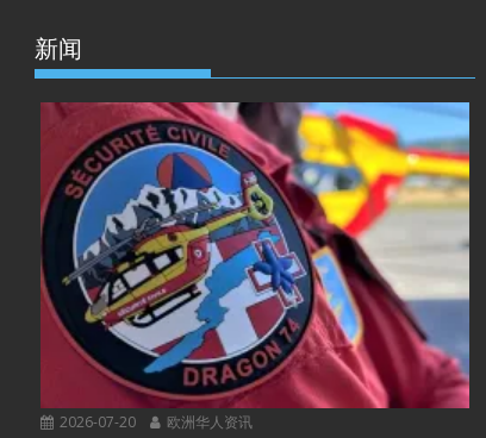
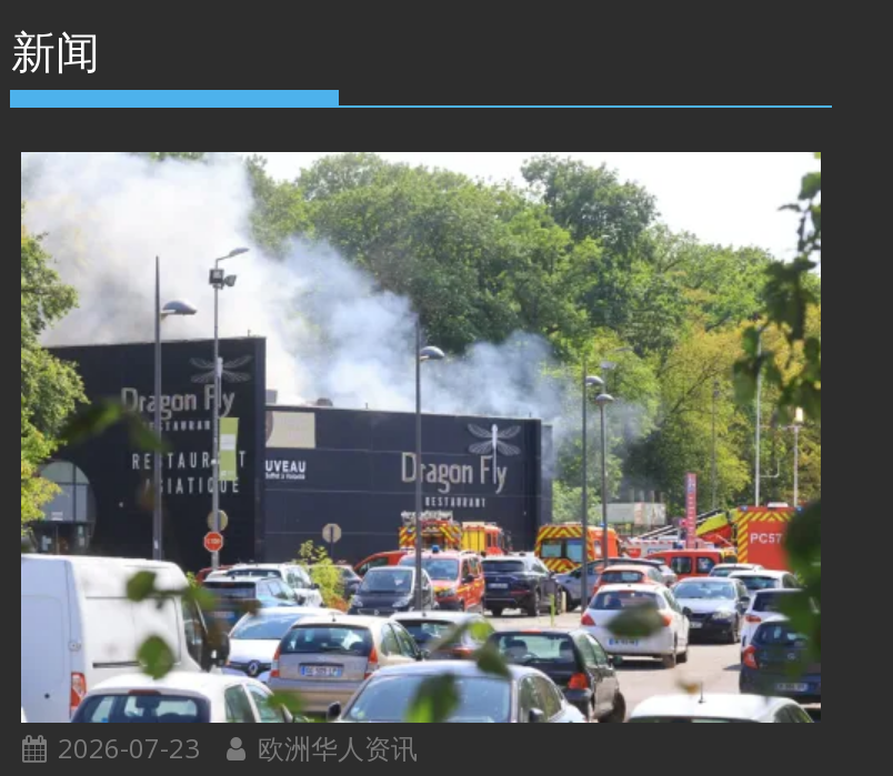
[40,101,471,432] [image] | 2026-07-20 欧洲华人资讯 -> [19,150,823,767] [image] | 2026-07-23 欧洲华人资讯

